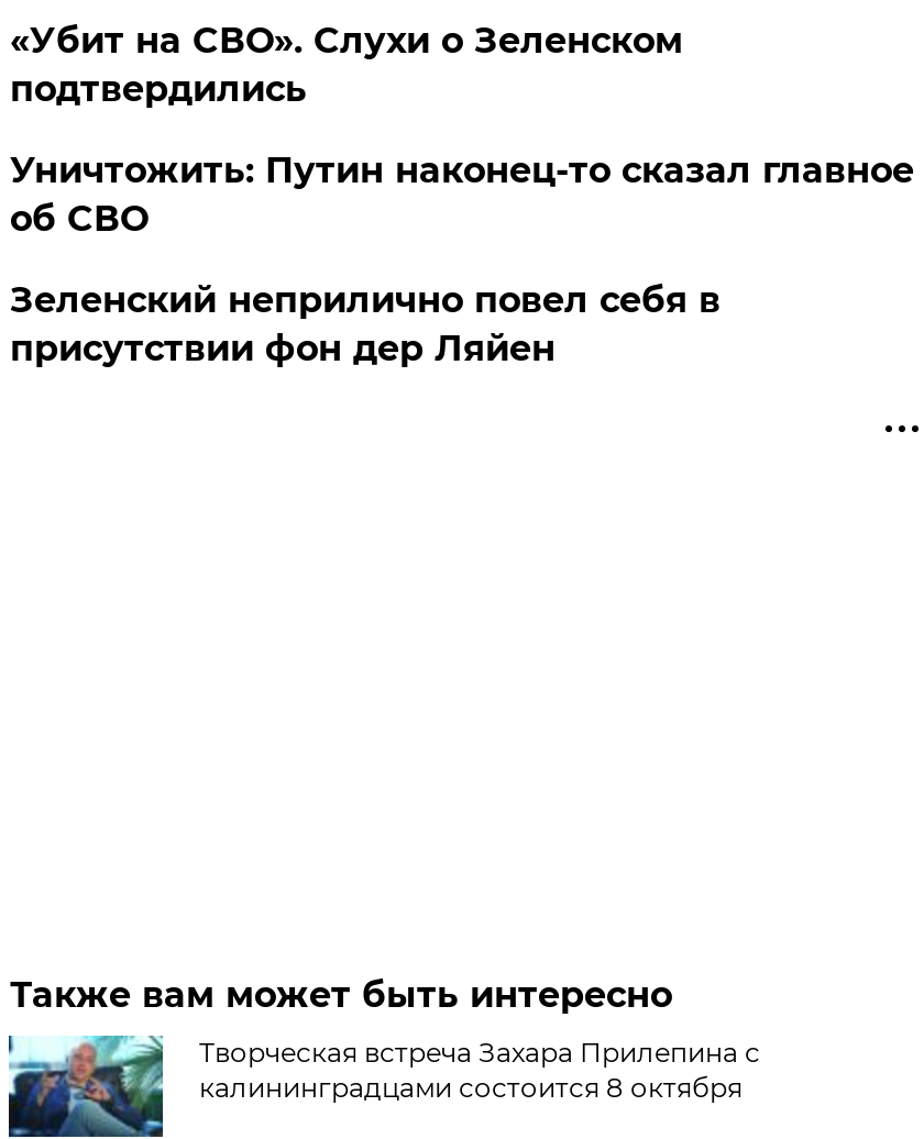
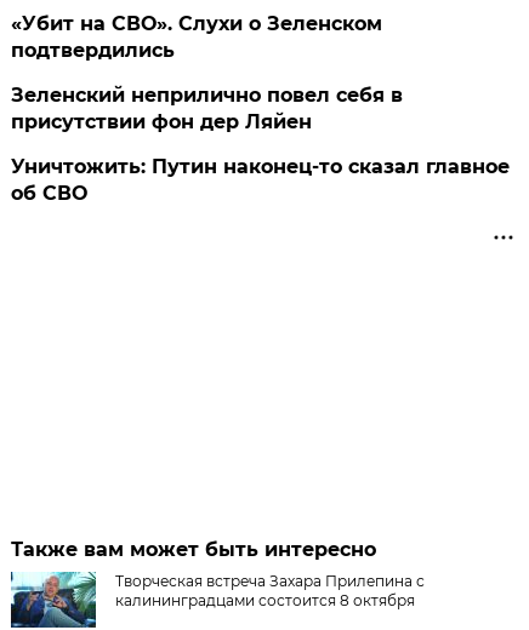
moved [10,150,914,240] -> [11,155,510,205]: Уничтожить: Путин наконец-то сказал главное | об СВО
moved [10,279,720,369] -> [11,84,403,133]: Зеленский неприлично повел cебя в | присутствии фон дер Ляйен

